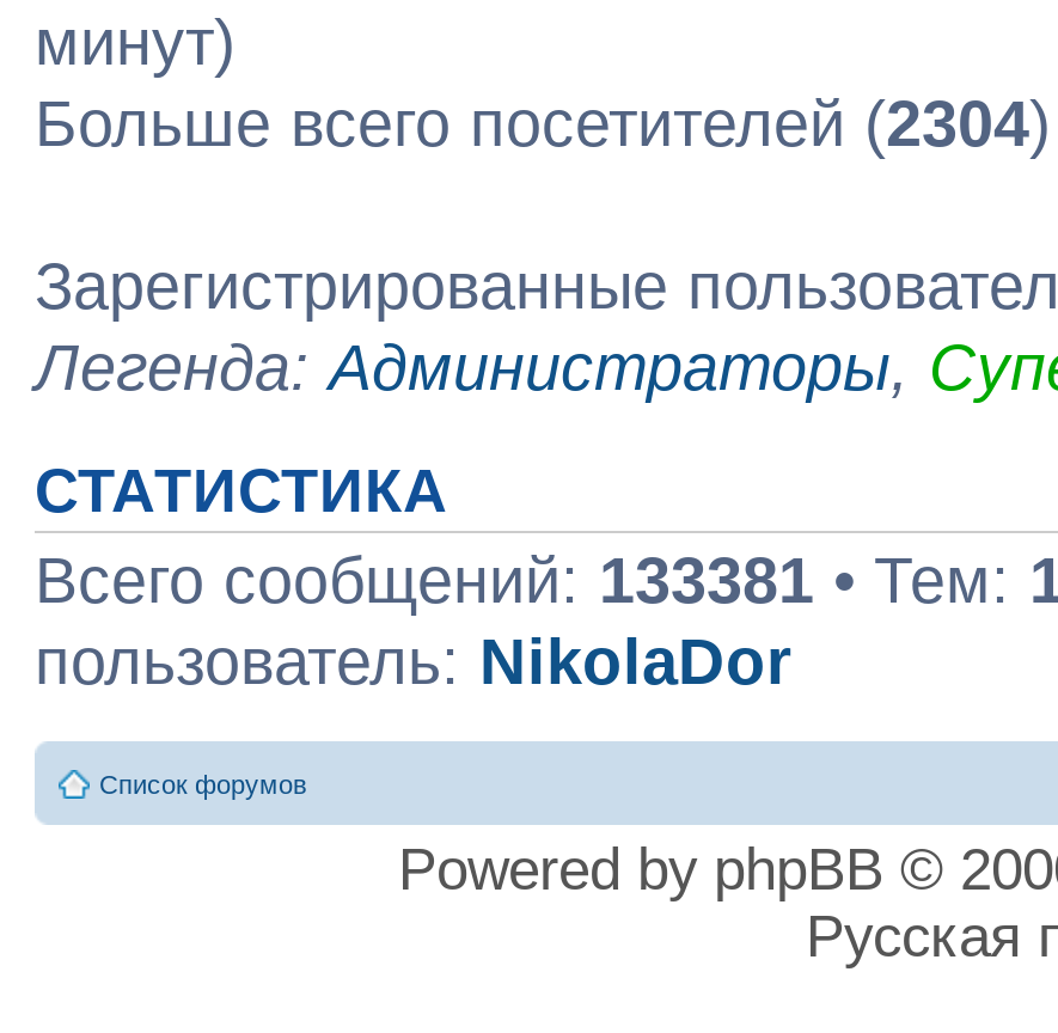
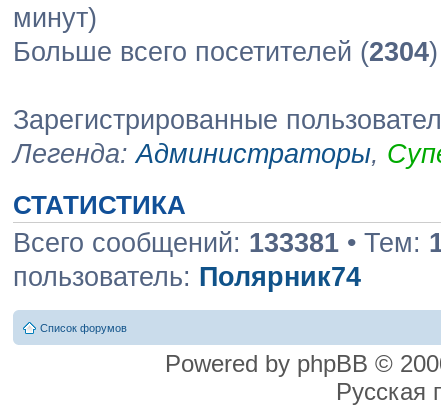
[35,625,793,697] пользователь: NikolaDor -> [13,261,361,291] пользователь: Полярник74

